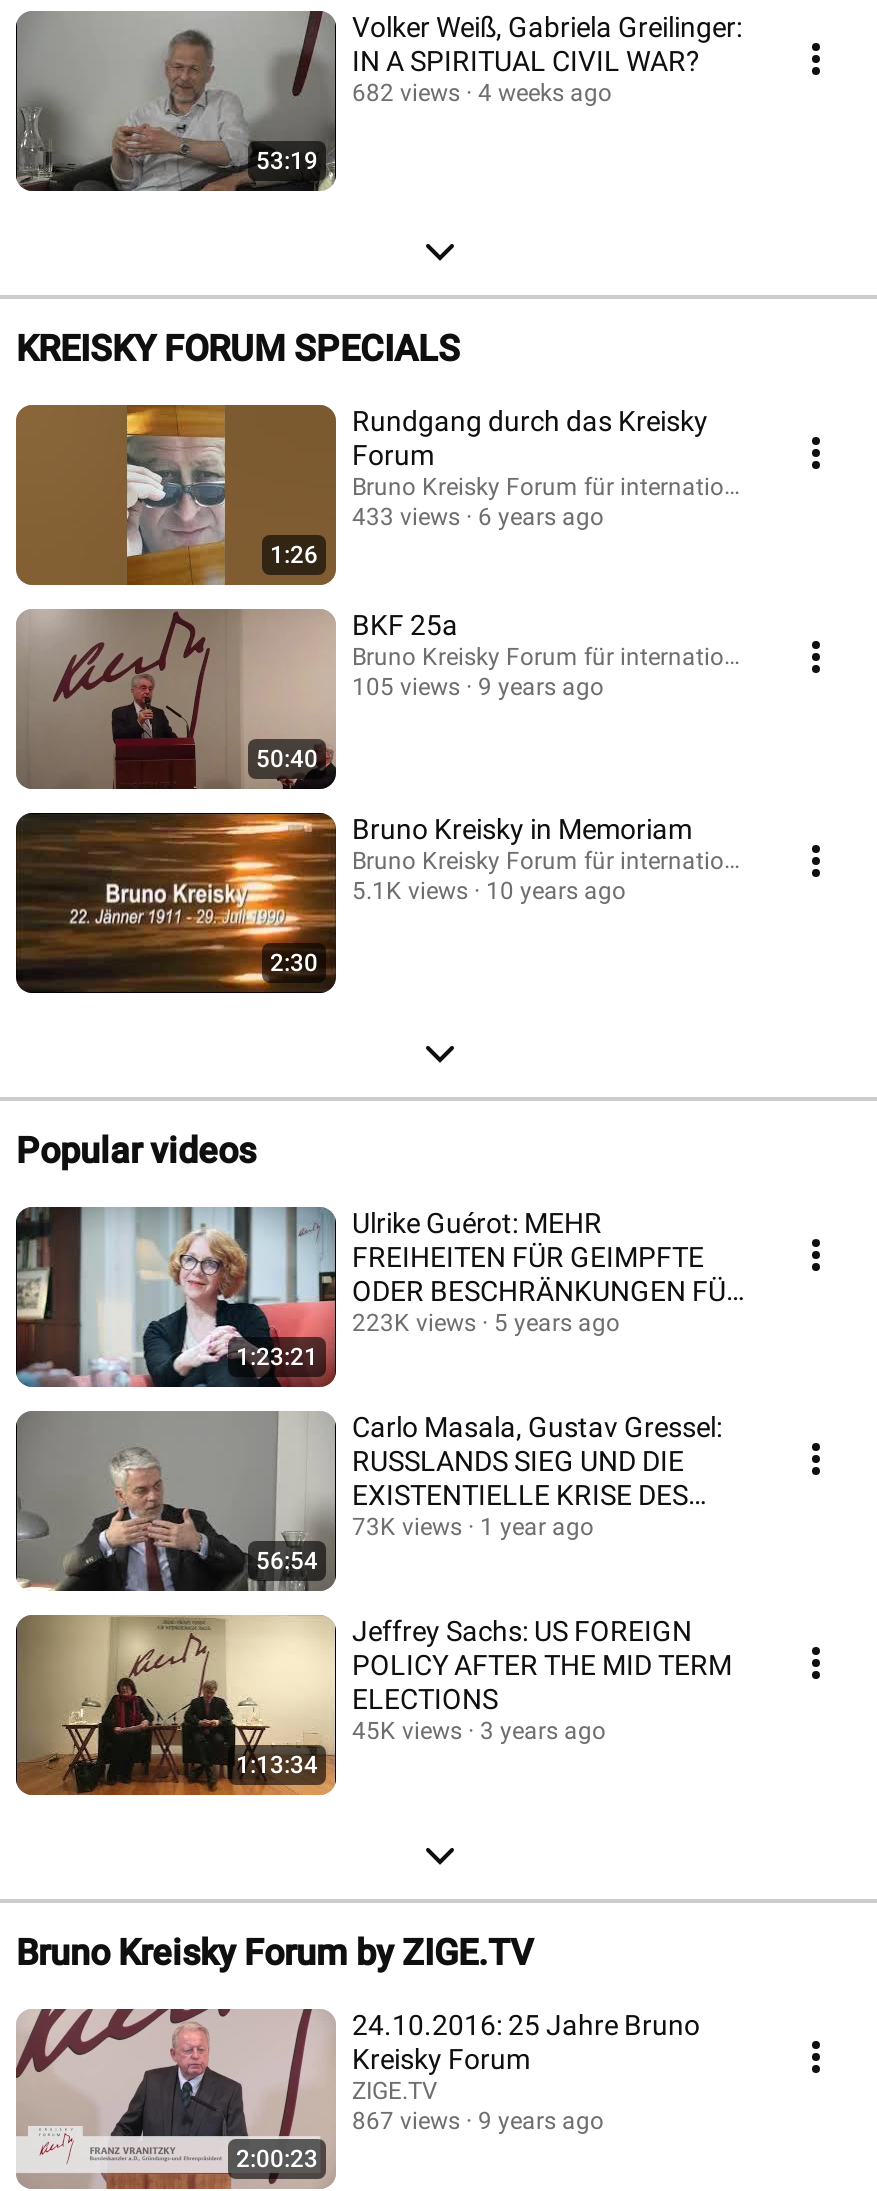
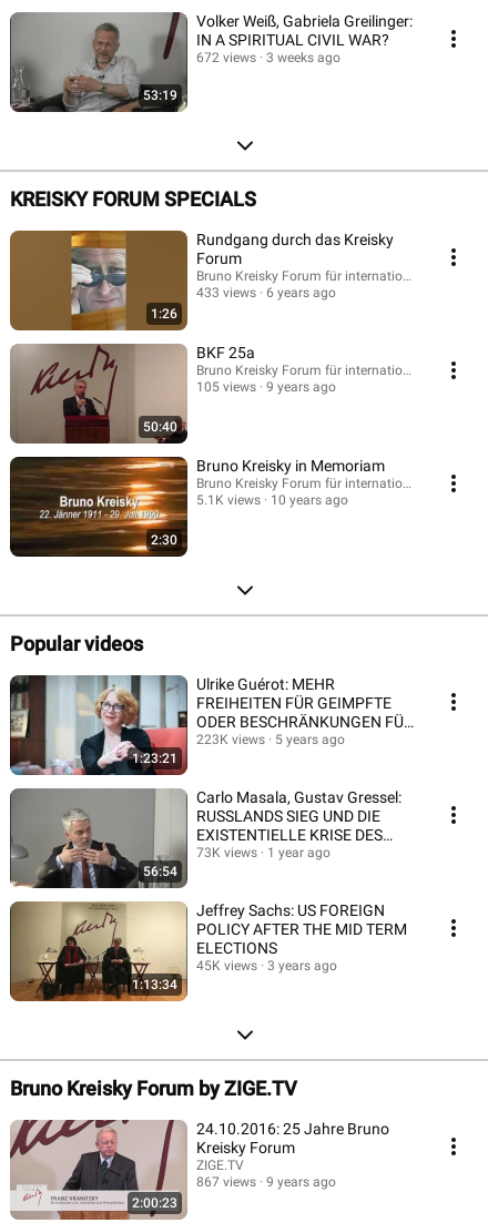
[352,78,460,106] 682 views -> [196,49,256,65] 672 views
[478,78,612,106] 4 weeks ago -> [266,49,340,65] 3 weeks ago

